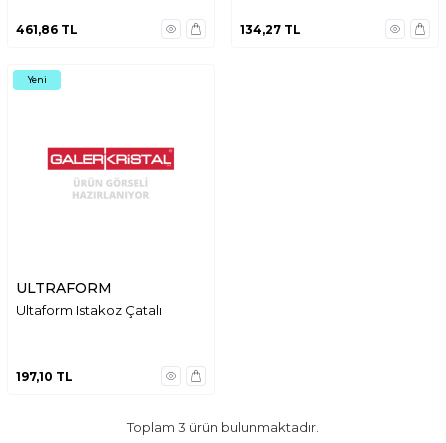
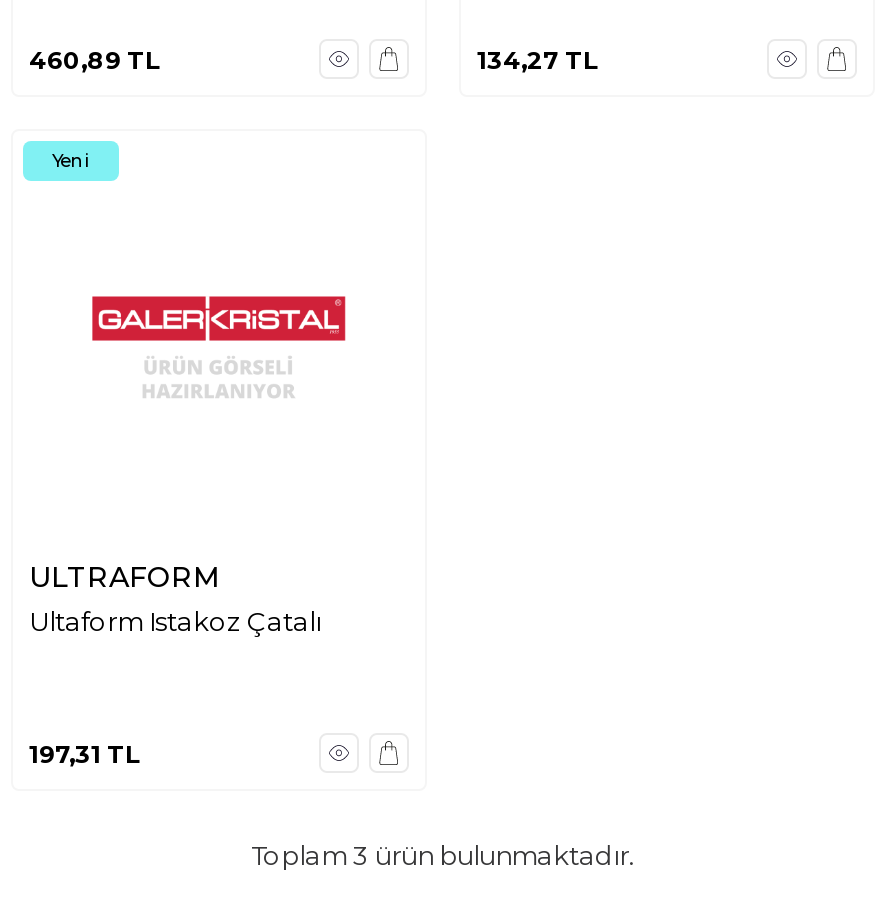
[16,22,78,37] 461,86 TL -> [29,45,161,75] 460,89 TL
[16,369,73,384] 197,10 TL -> [29,739,141,769] 197,31 TL

